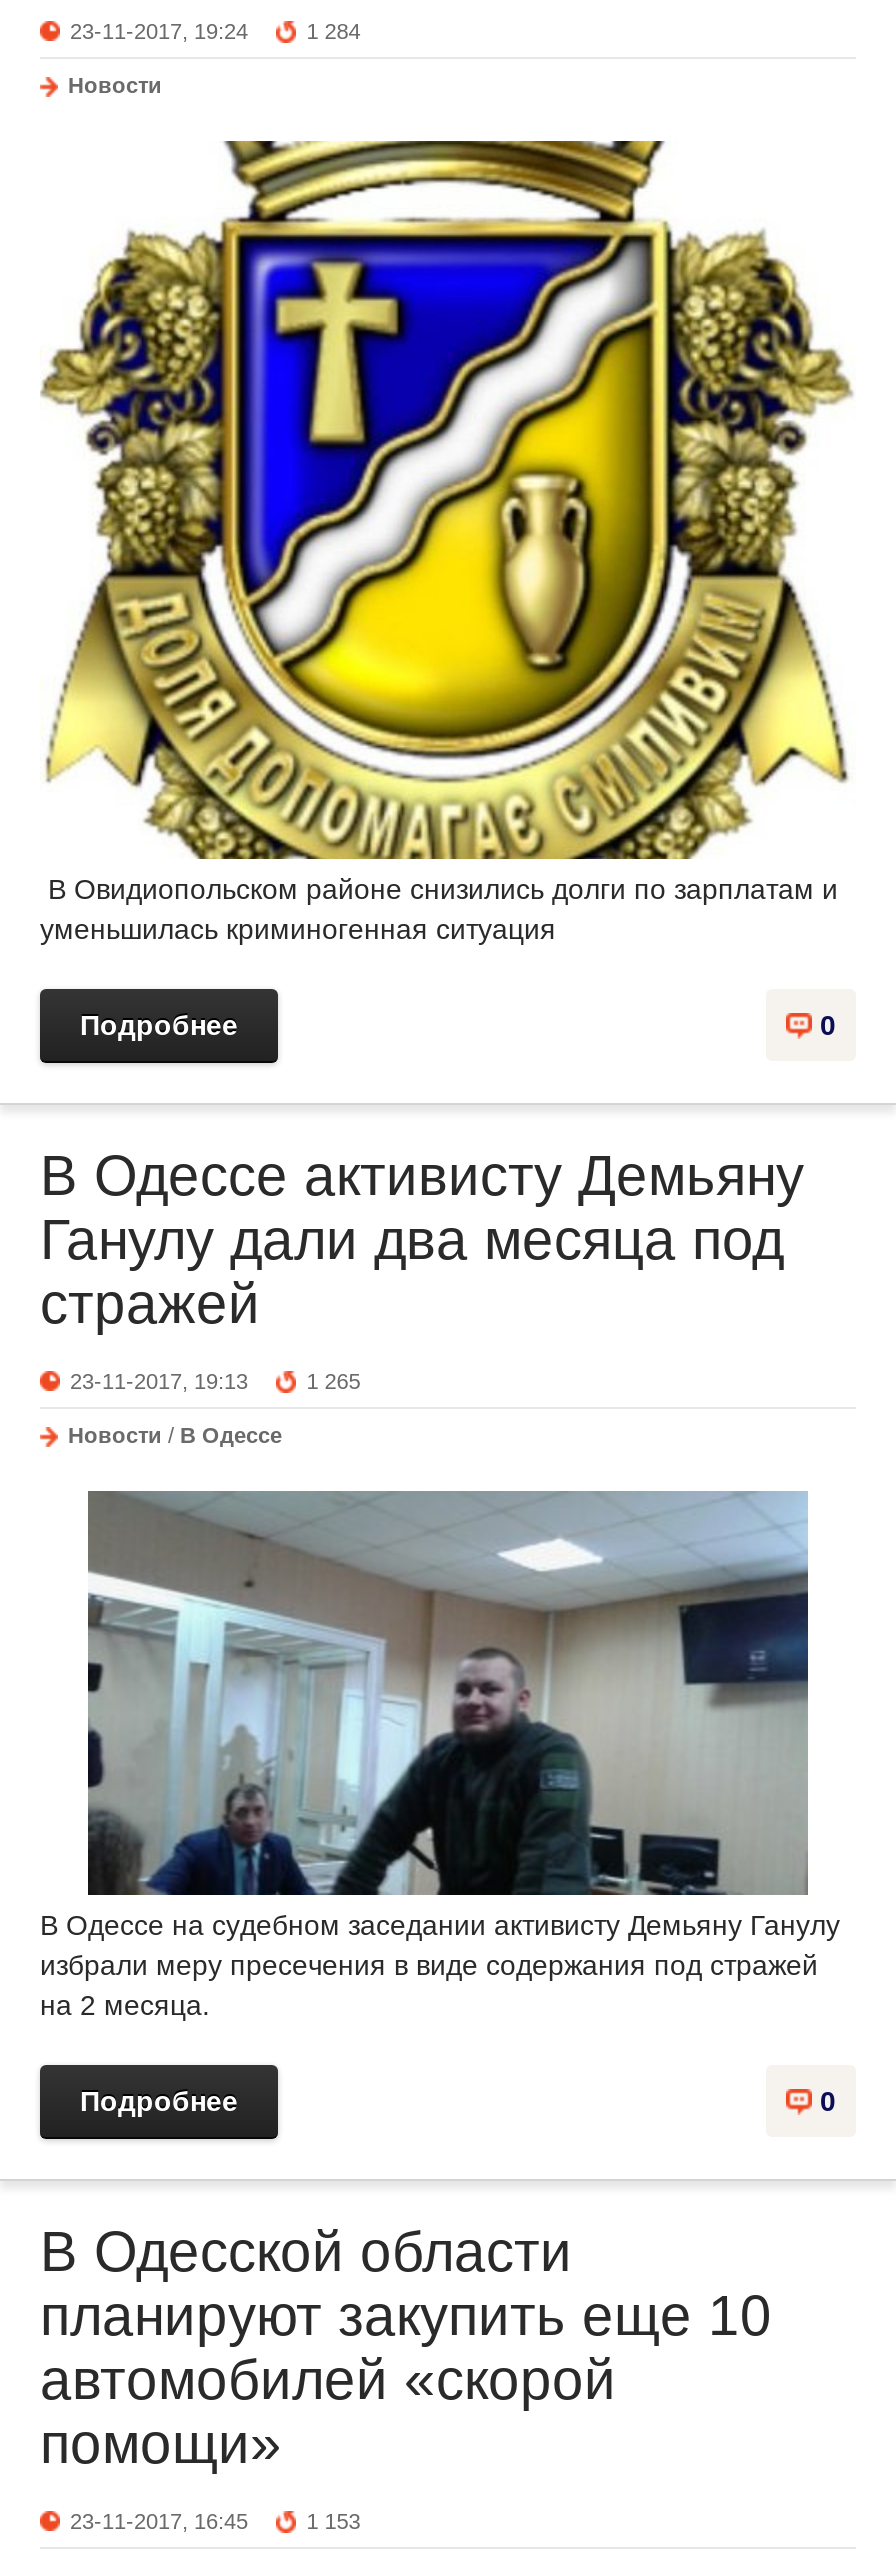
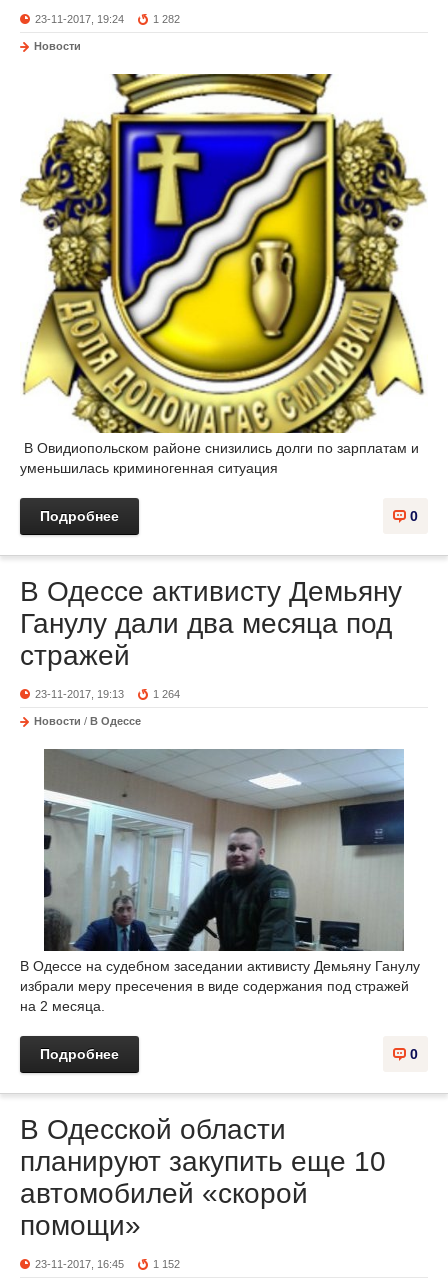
[306,19,360,43] 1 284 -> [153,13,180,25] 1 282
[306,1368,360,1392] 1 265 -> [153,688,180,700] 1 264
[306,2508,360,2532] 1 153 -> [153,1258,180,1270] 1 152

